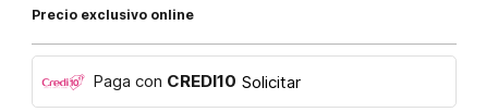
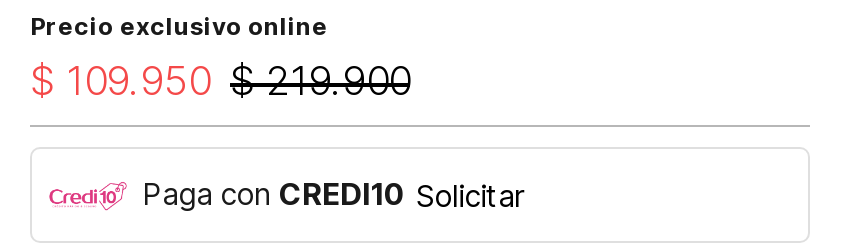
none -> [30,58,410,106] $ 219.900 | $ 109.950

